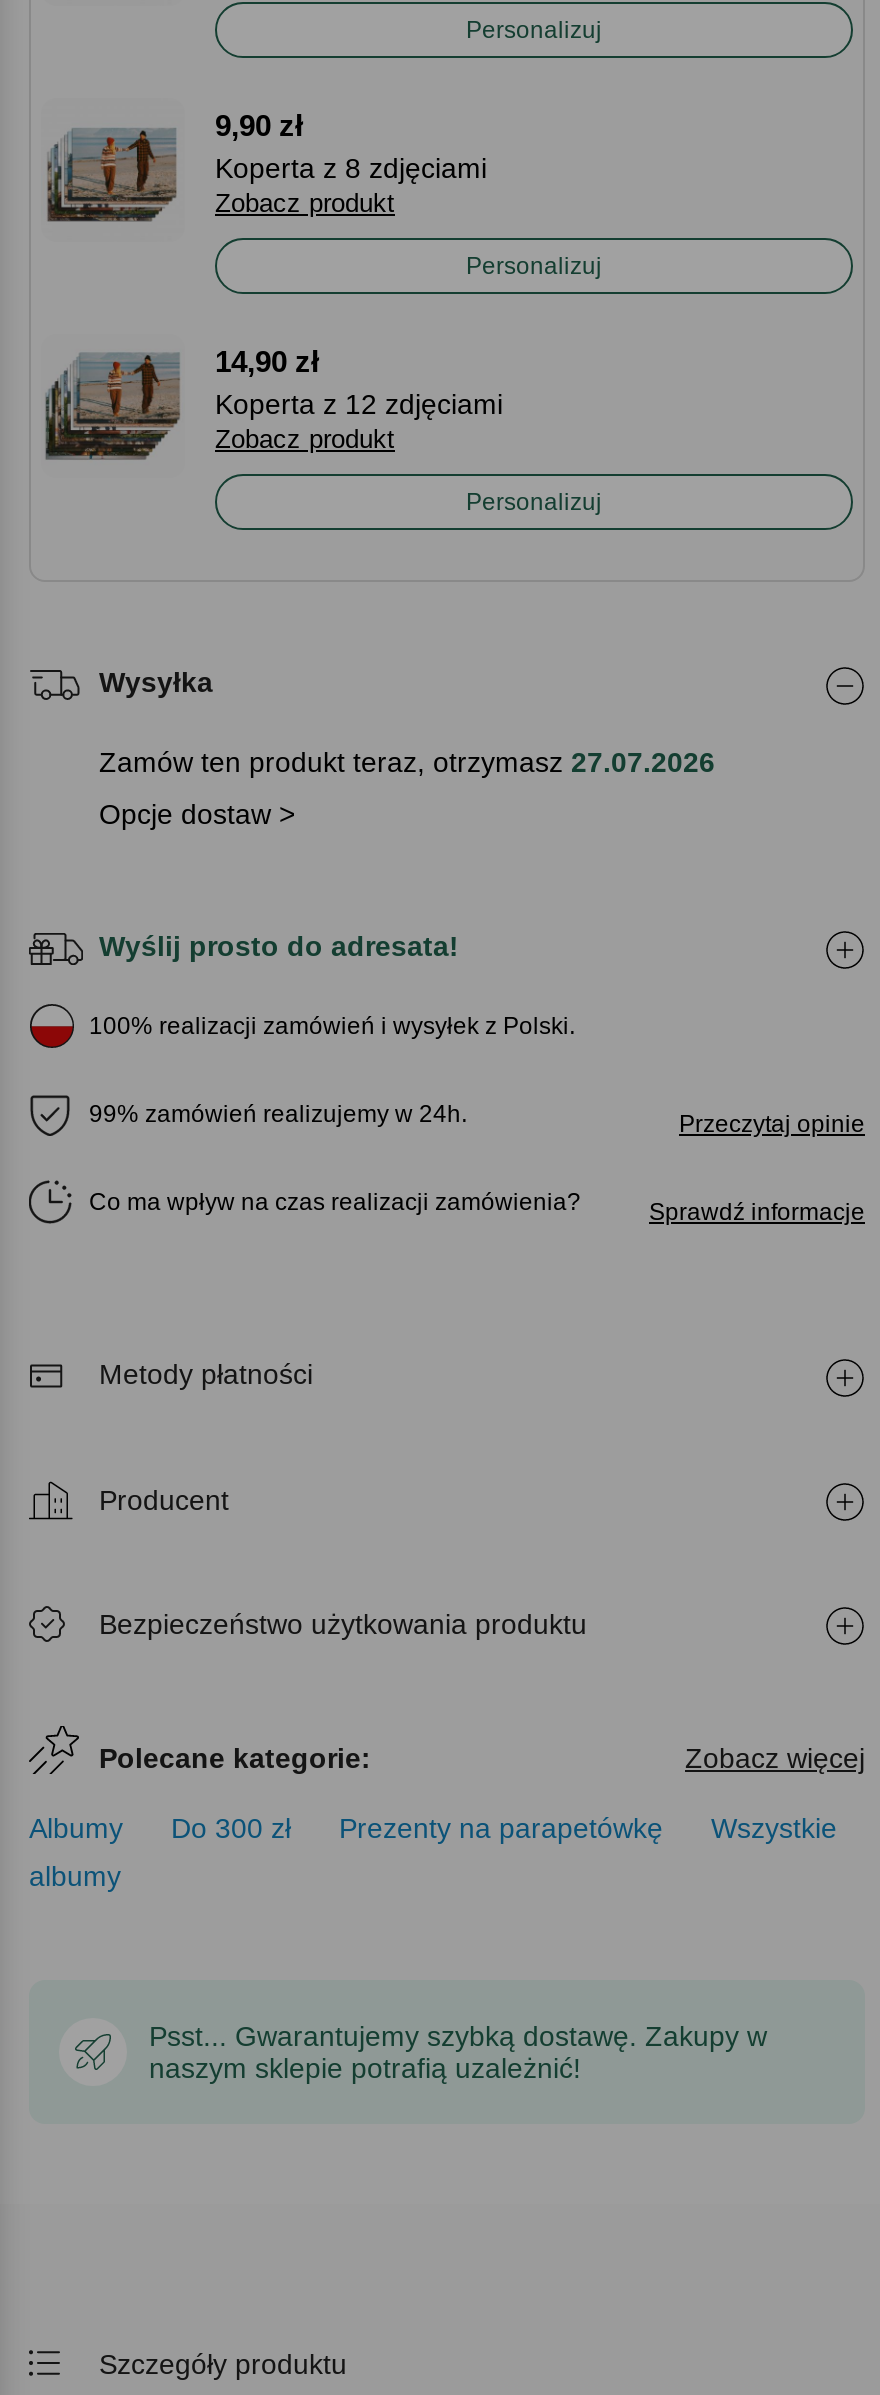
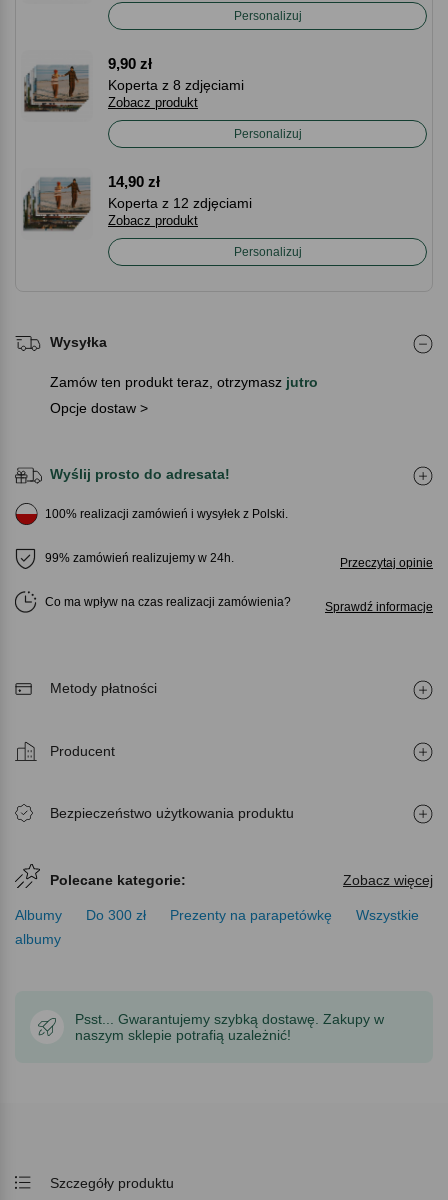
[99,747,715,779] Zamów ten produkt teraz, otrzymasz 27.07.2026 -> [50,374,318,390] Zamów ten produkt teraz, otrzymasz jutro

